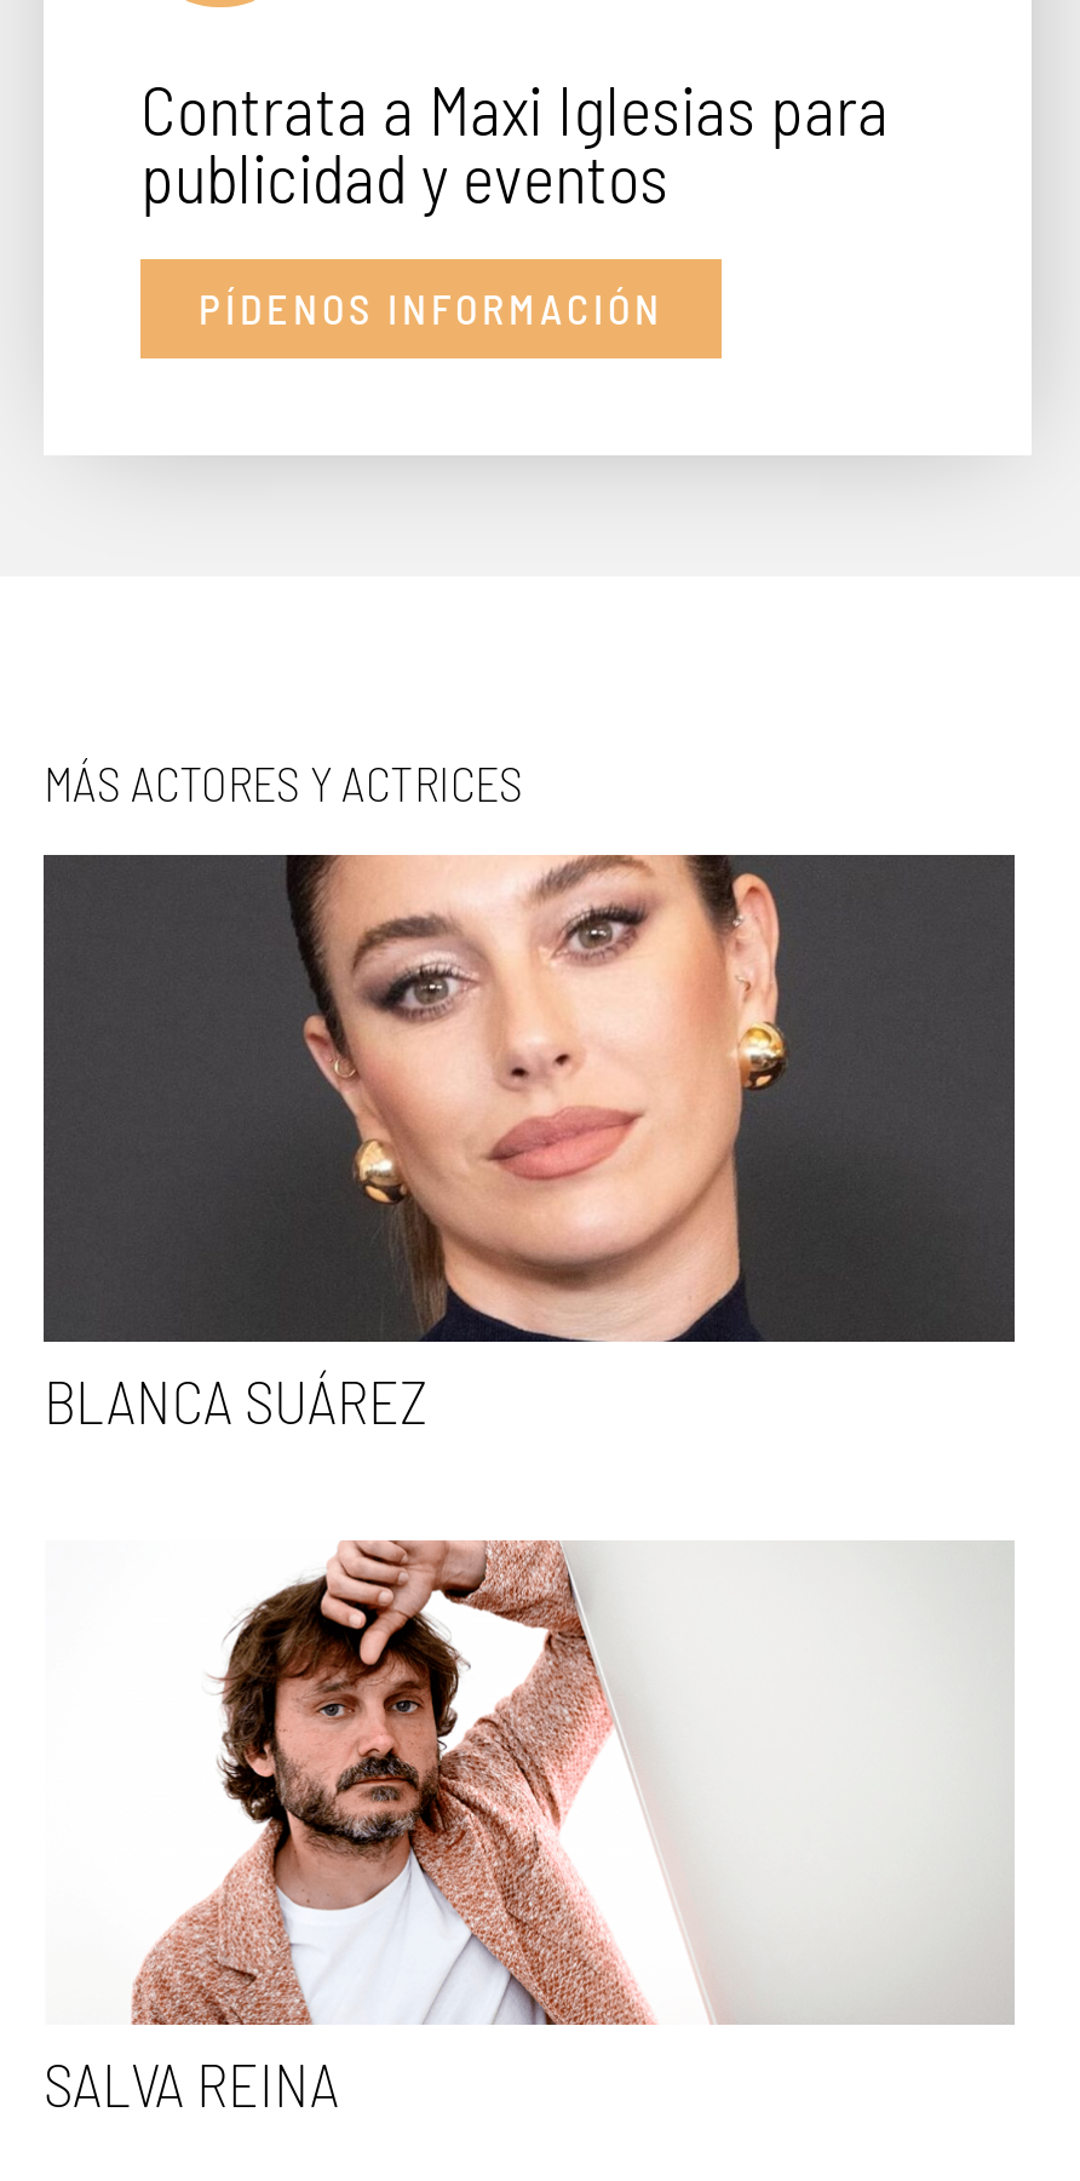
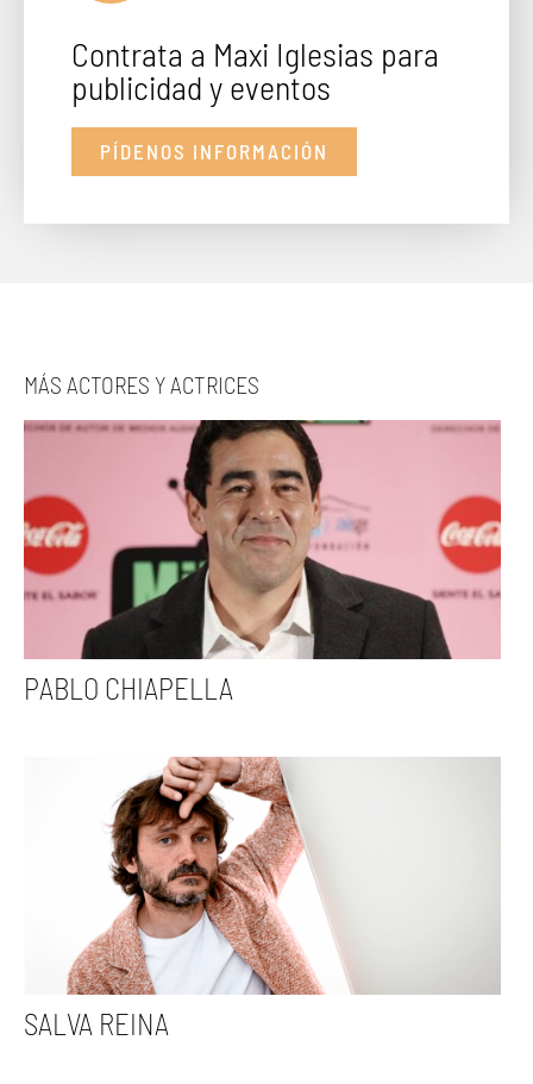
[41,853,1017,1435] [image] | BLANCA SUÁREZ -> [23,419,502,705] [image] | PABLO CHIAPELLA

